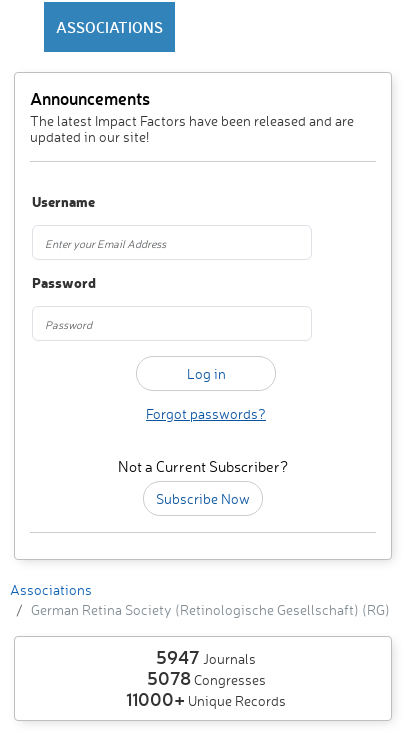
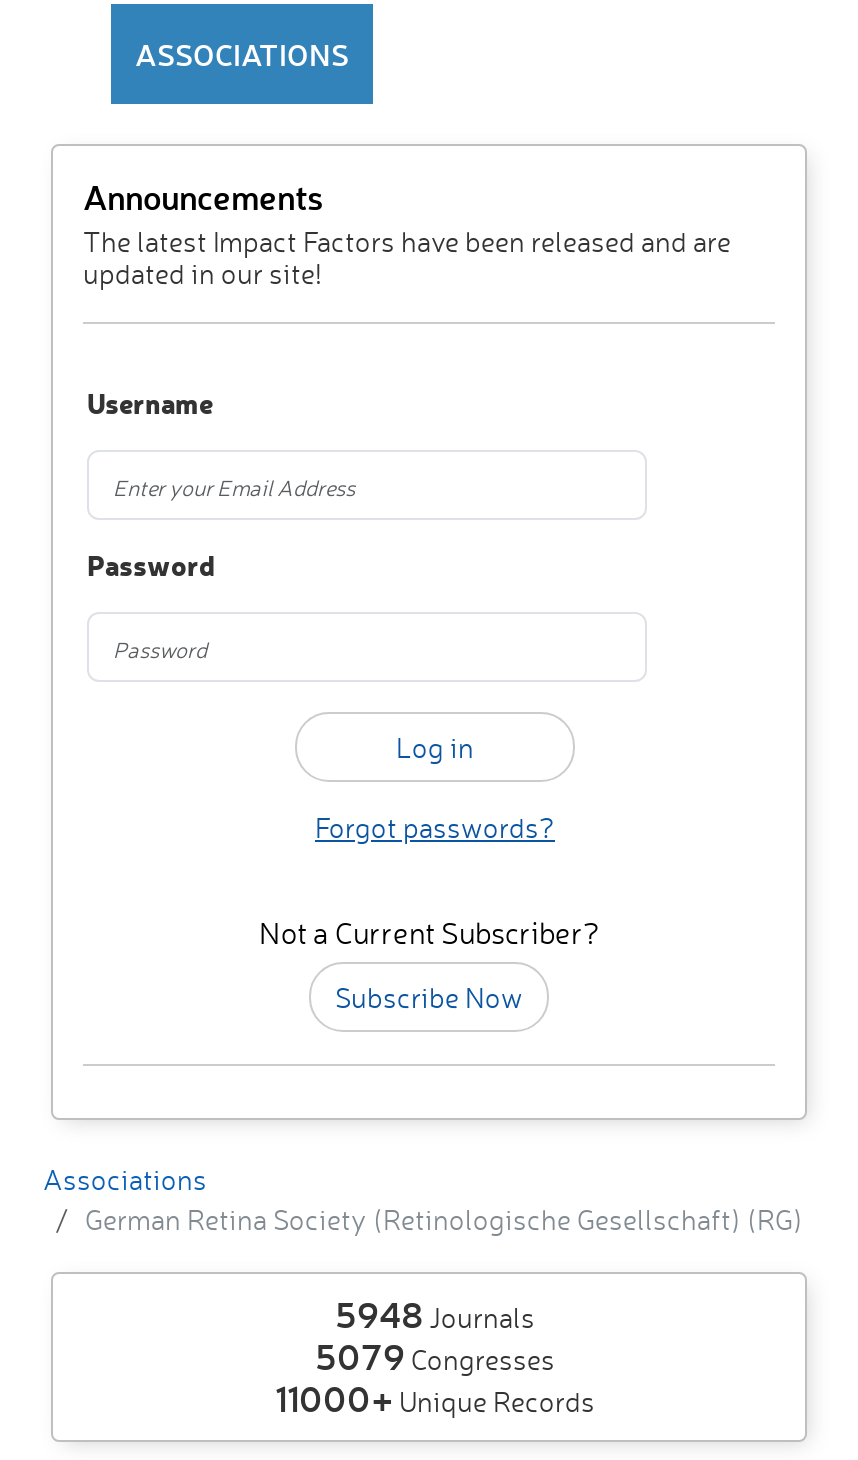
[156,645,256,669] 5947Journals -> [335,1291,535,1339] 5948Journals
[146,666,265,690] 5078 Congresses -> [315,1333,555,1381] 5079 Congresses

